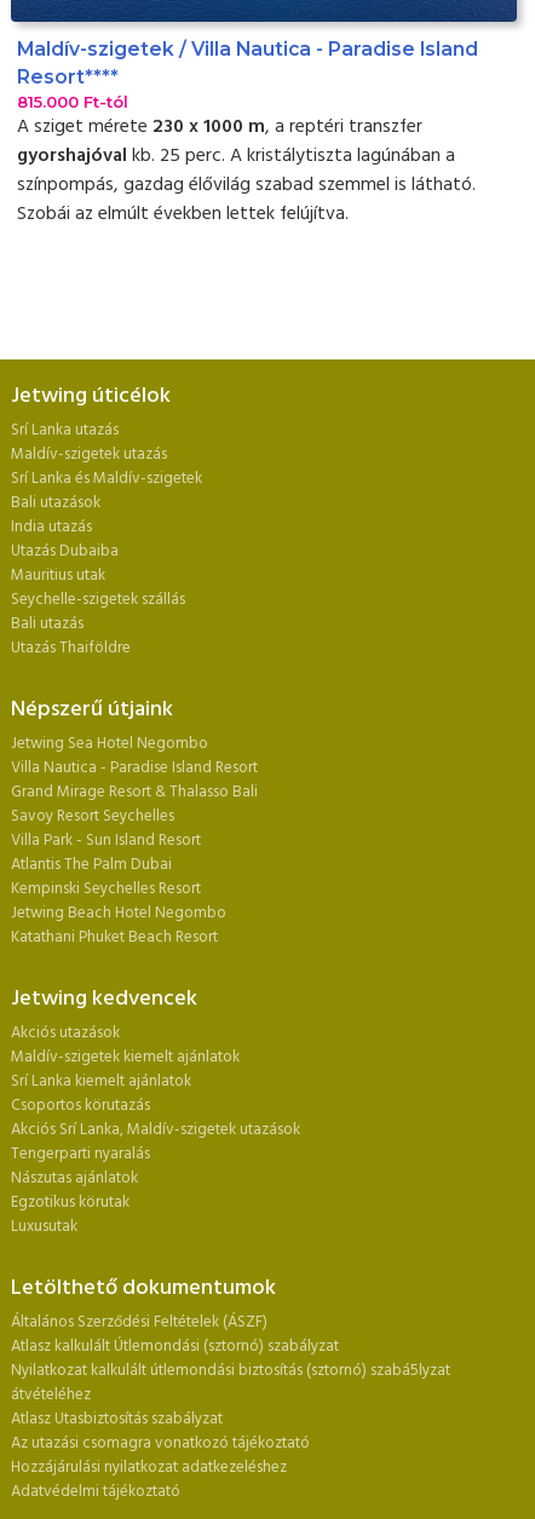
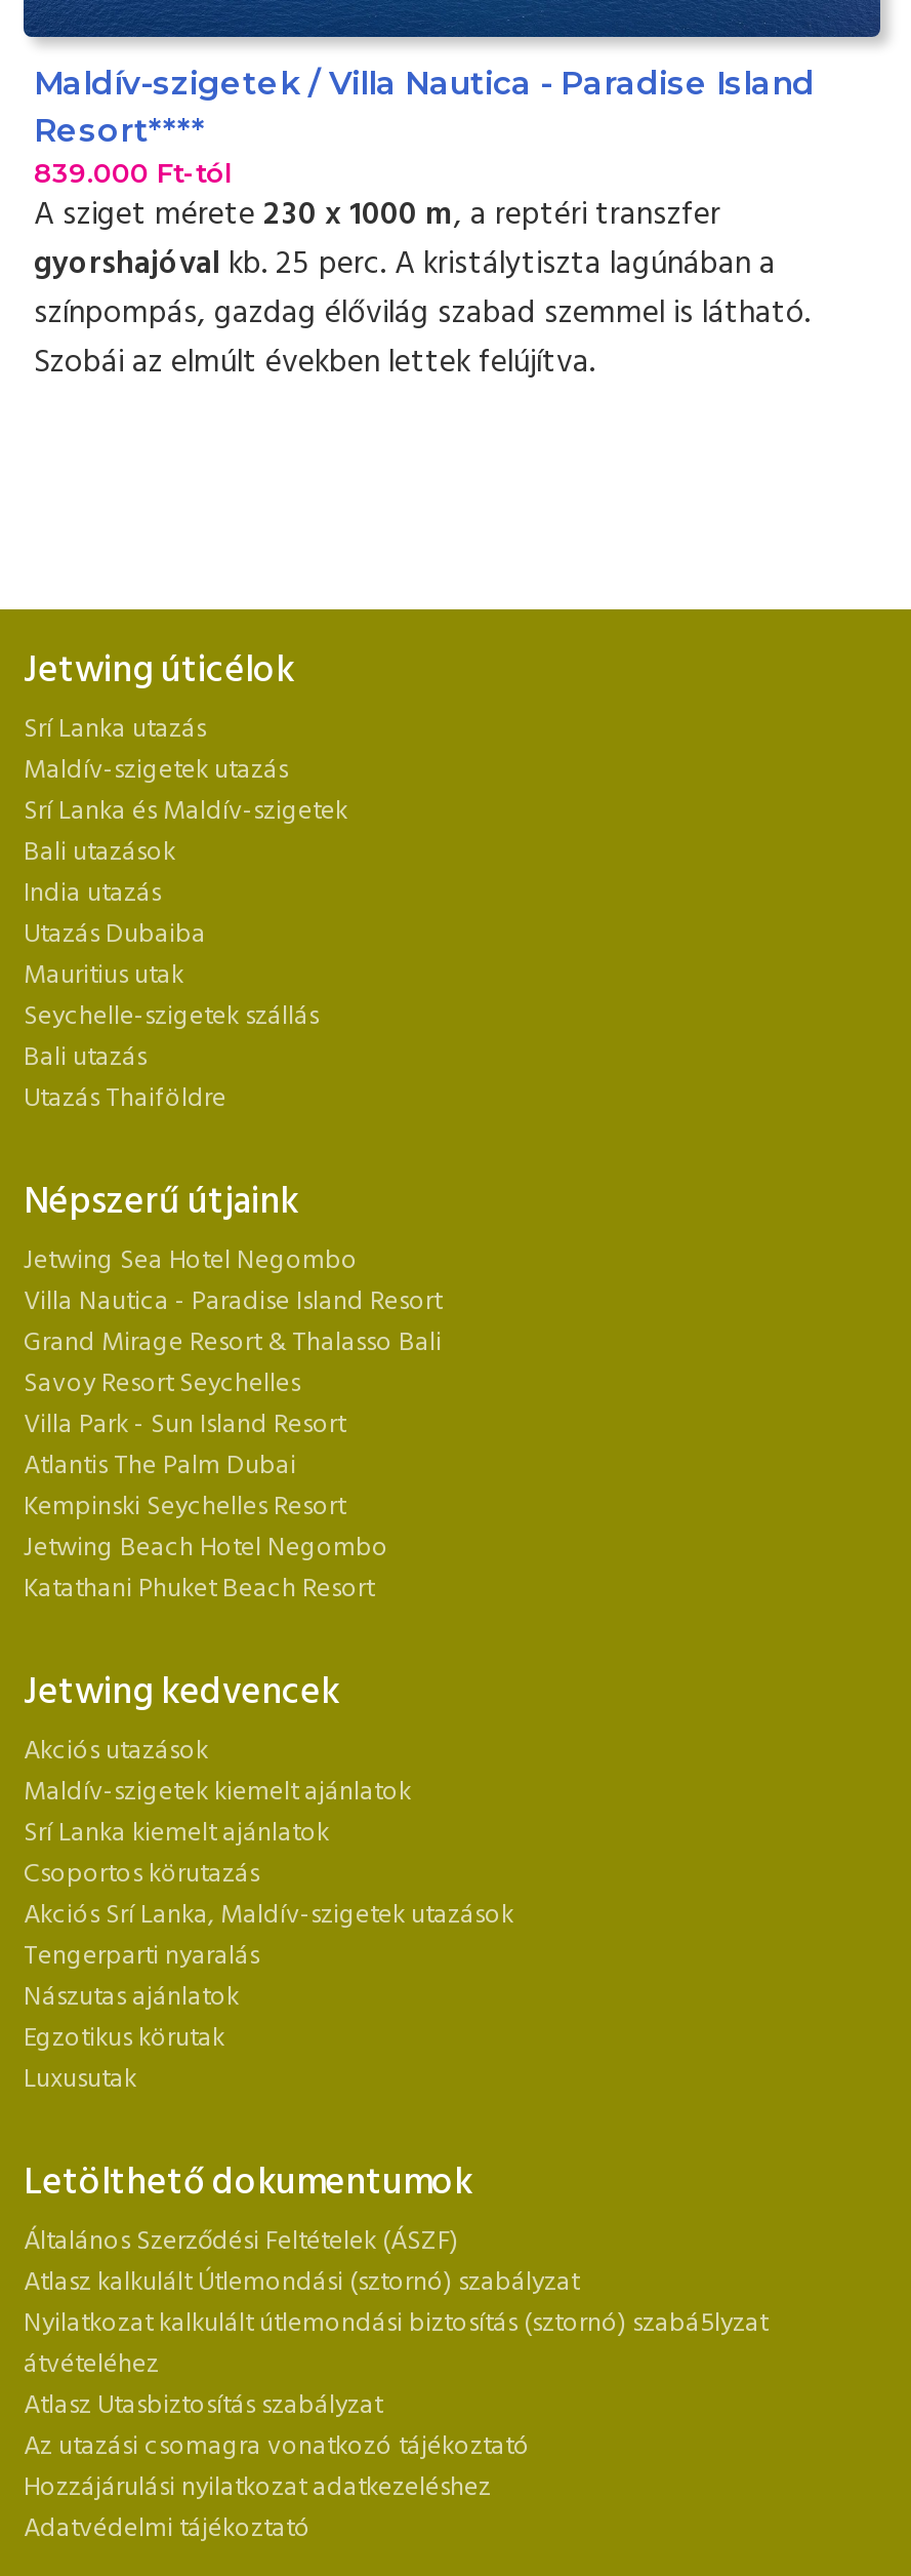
[17,92,128,112] 815.000 Ft-tól -> [34,157,233,189] 839.000 Ft-tól

